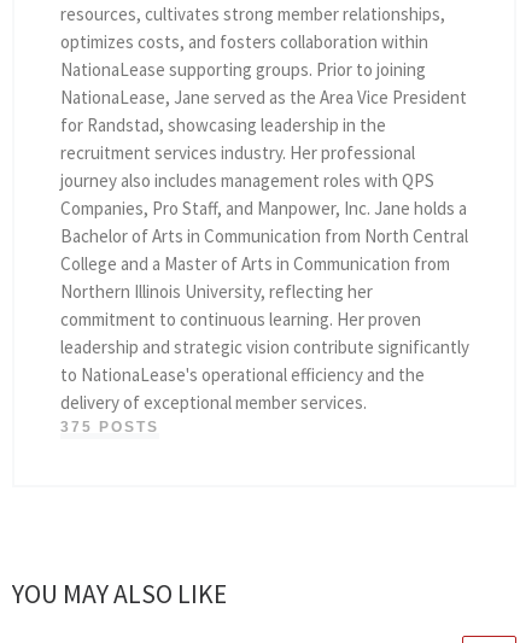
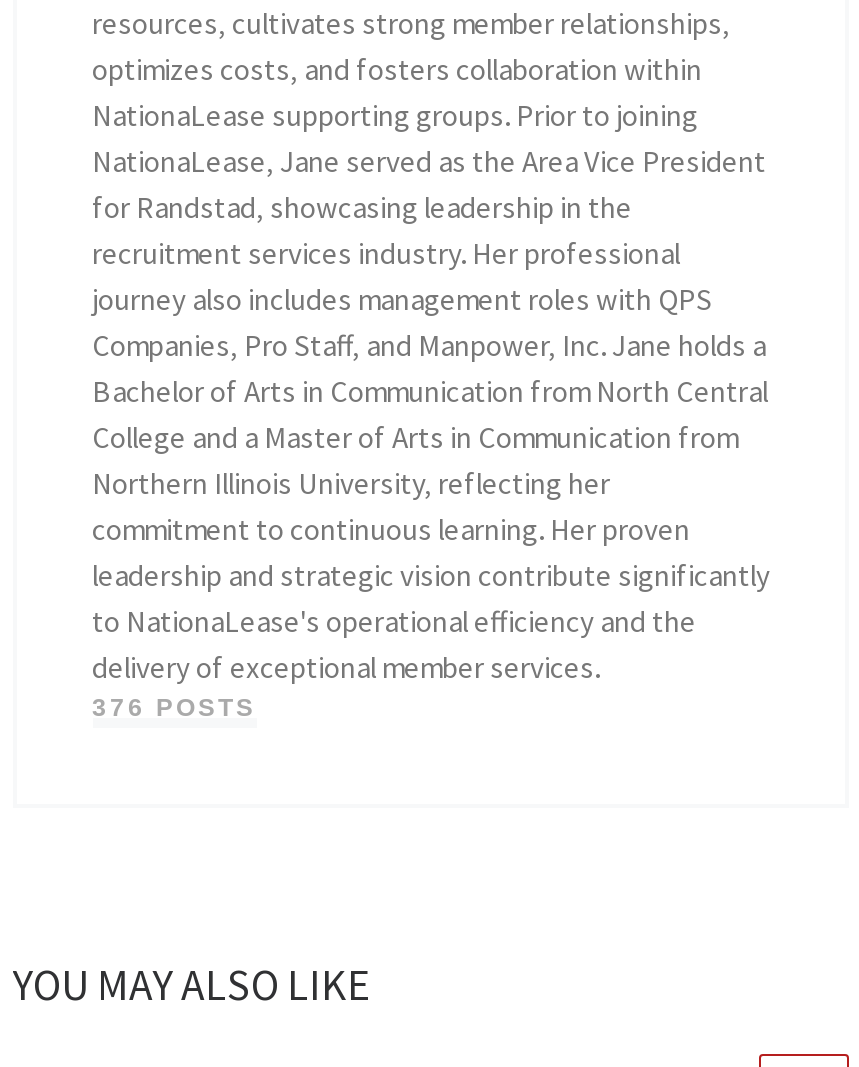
[60,419,159,436] 375 POSTS -> [92,694,256,722] 376 POSTS

